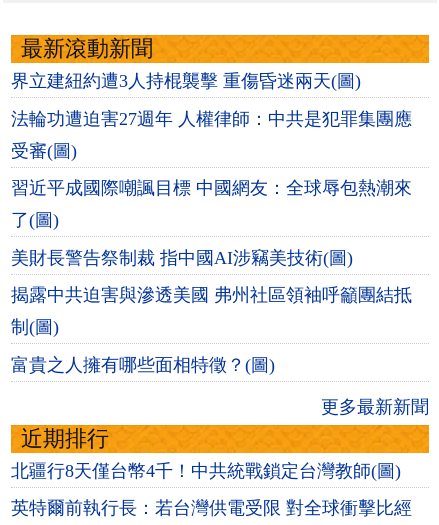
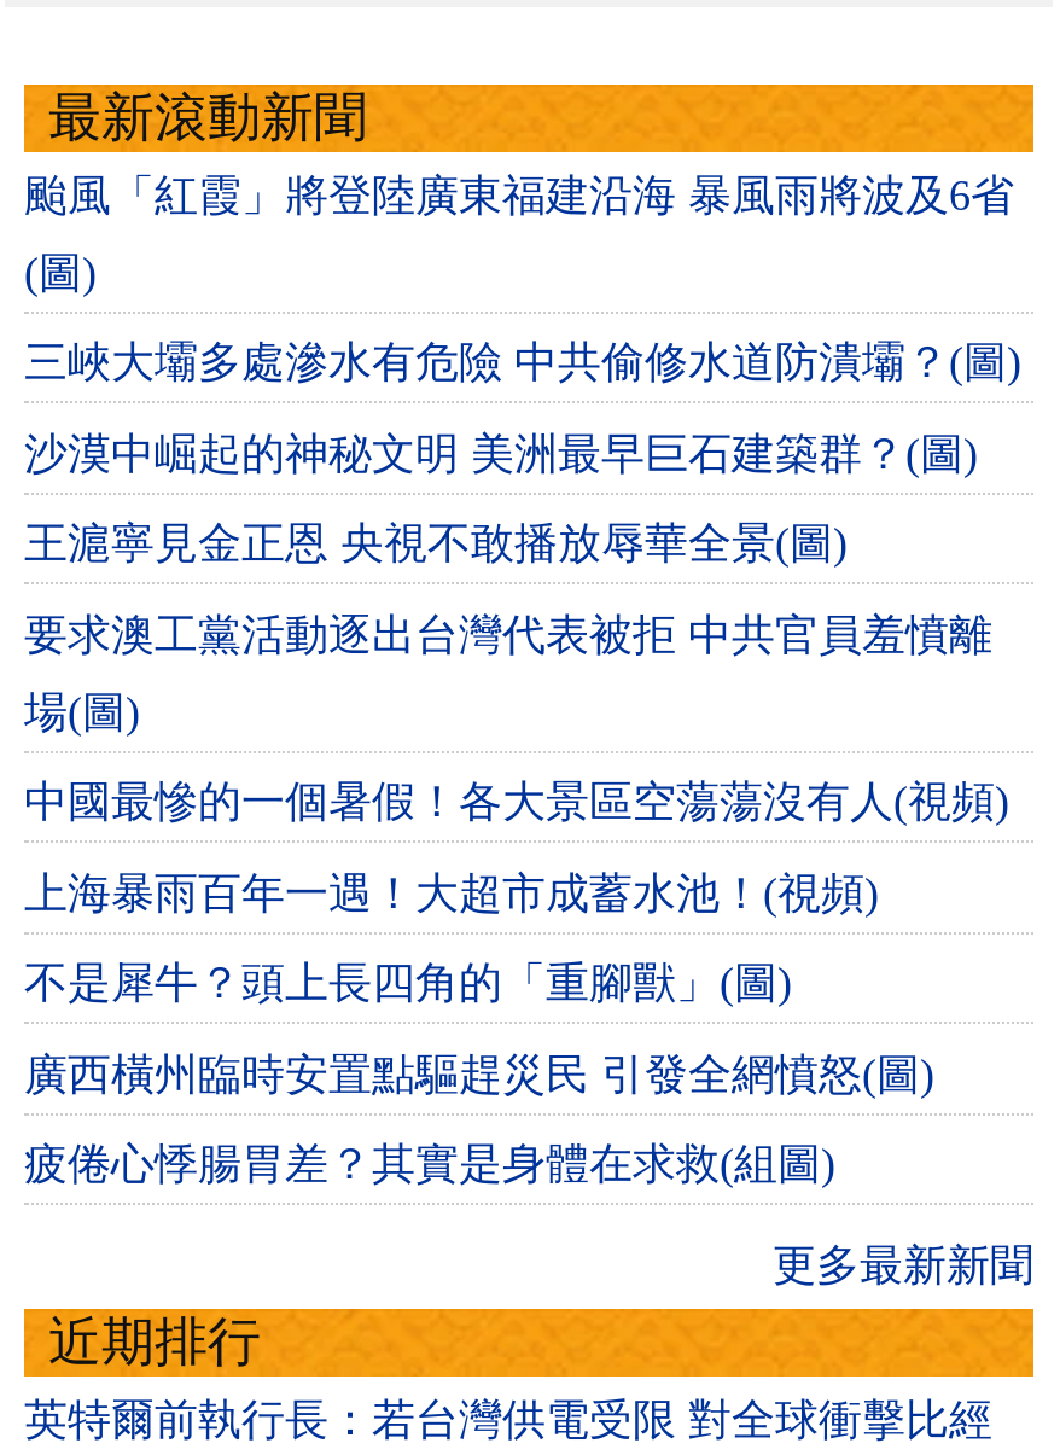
[11,71,412,374] 界立建紐約遭3人持棍襲擊 重傷昏迷兩天(圖) | 法輪功遭迫害27週年 人權律師：中共是犯罪集團應 | 受審(圖) | 習近平成國際嘲諷目標 中國網友：全球辱包熱潮來 | 了(圖) | 美財長警告祭制裁 指中國AI涉竊美技術(圖) | 揭露中共迫害與滲透美國 弗州社區領袖呼籲團結抵 | 制(圖) | 富貴之人擁有哪些面相特徵？(圖) -> [24,170,1021,1188] 颱風「紅霞」將登陸廣東福建沿海 暴風雨將波及6省 | (圖) | 三峽大壩多處滲水有危險 中共偷修水道防潰壩？(圖) | 沙漠中崛起的神秘文明 美洲最早巨石建築群？(圖) | 王滬寧見金正恩 央視不敢播放辱華全景(圖) | 要求澳工黨活動逐出台灣代表被拒 中共官員羞憤離 | 場(圖) | 中國最慘的一個暑假！各大景區空蕩蕩沒有人(視頻) | 上海暴雨百年一遇！大超市成蓄水池！(視頻) | 不是犀牛？頭上長四角的「重腳獸」(圖) | 廣西橫州臨時安置點驅趕災民 引發全網憤怒(圖) | 疲倦心悸腸胃差？其實是身體在求救(組圖)
moved [21,396,429,450] -> [48,1241,1033,1372]: 更多最新新聞 | 近期排行
[11,460,401,480] 北疆行8天僅台幣4千！中共統戰鎖定台灣教師(圖) -> none

